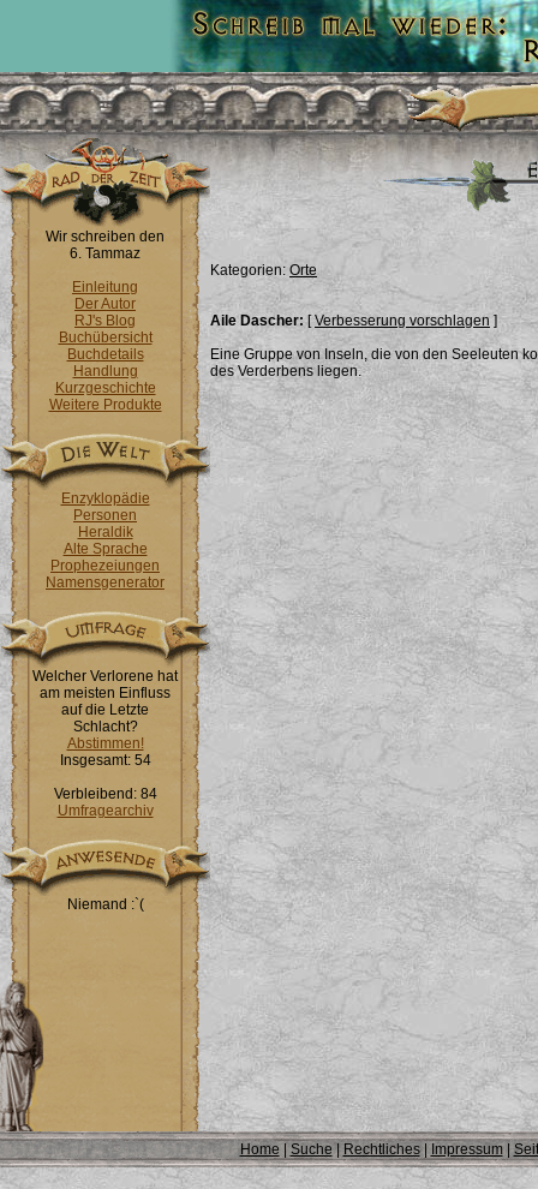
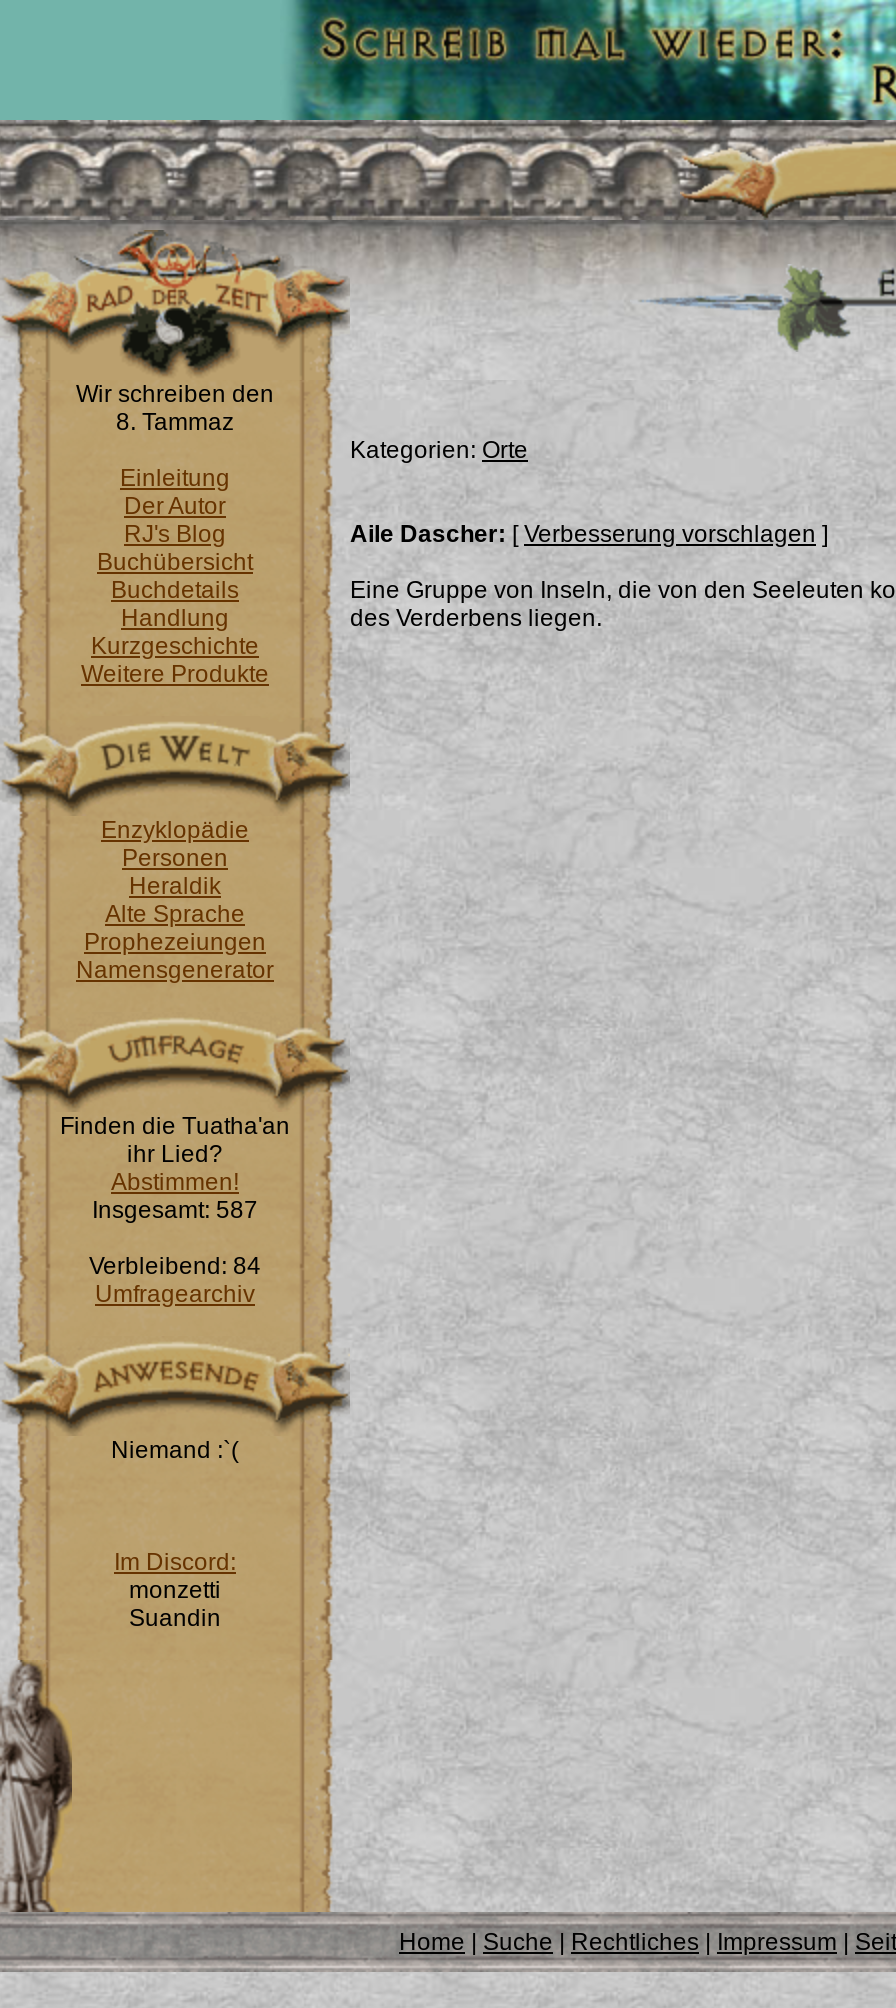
[70,245,141,262] 6. Tammaz -> [116,408,234,436] 8. Tammaz
[32,668,178,735] Welcher Verlorene hat | am meisten Einfluss | auf die Letzte | Schlacht? -> [60,1112,290,1168] Finden die Tuatha'an | ihr Lied?
moved [67,735,144,752] -> [111,1168,239,1196]: Abstimmen!
[59,752,151,769] Insgesamt: 54 -> [92,1196,258,1224] Insgesamt: 587
moved [53,785,157,913] -> [89,1252,261,1464]: Verbleibend: 84 | Umfragearchiv | Niemand :`(
none -> [114,1548,236,1632] Im Discord: | monzetti | Suandin

